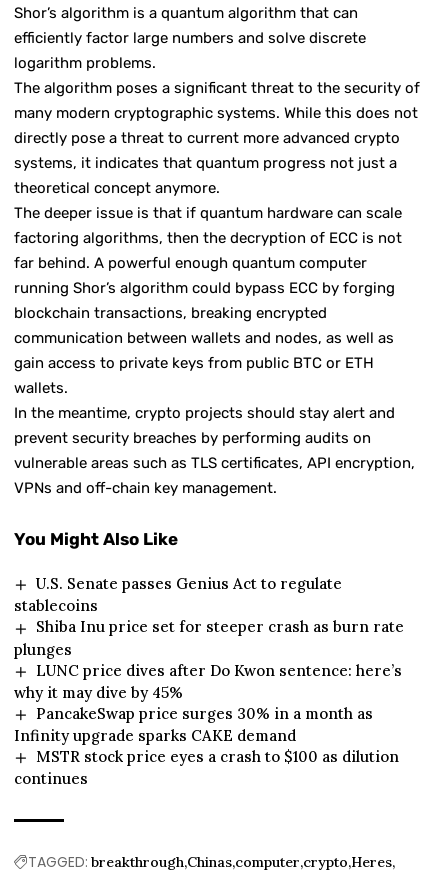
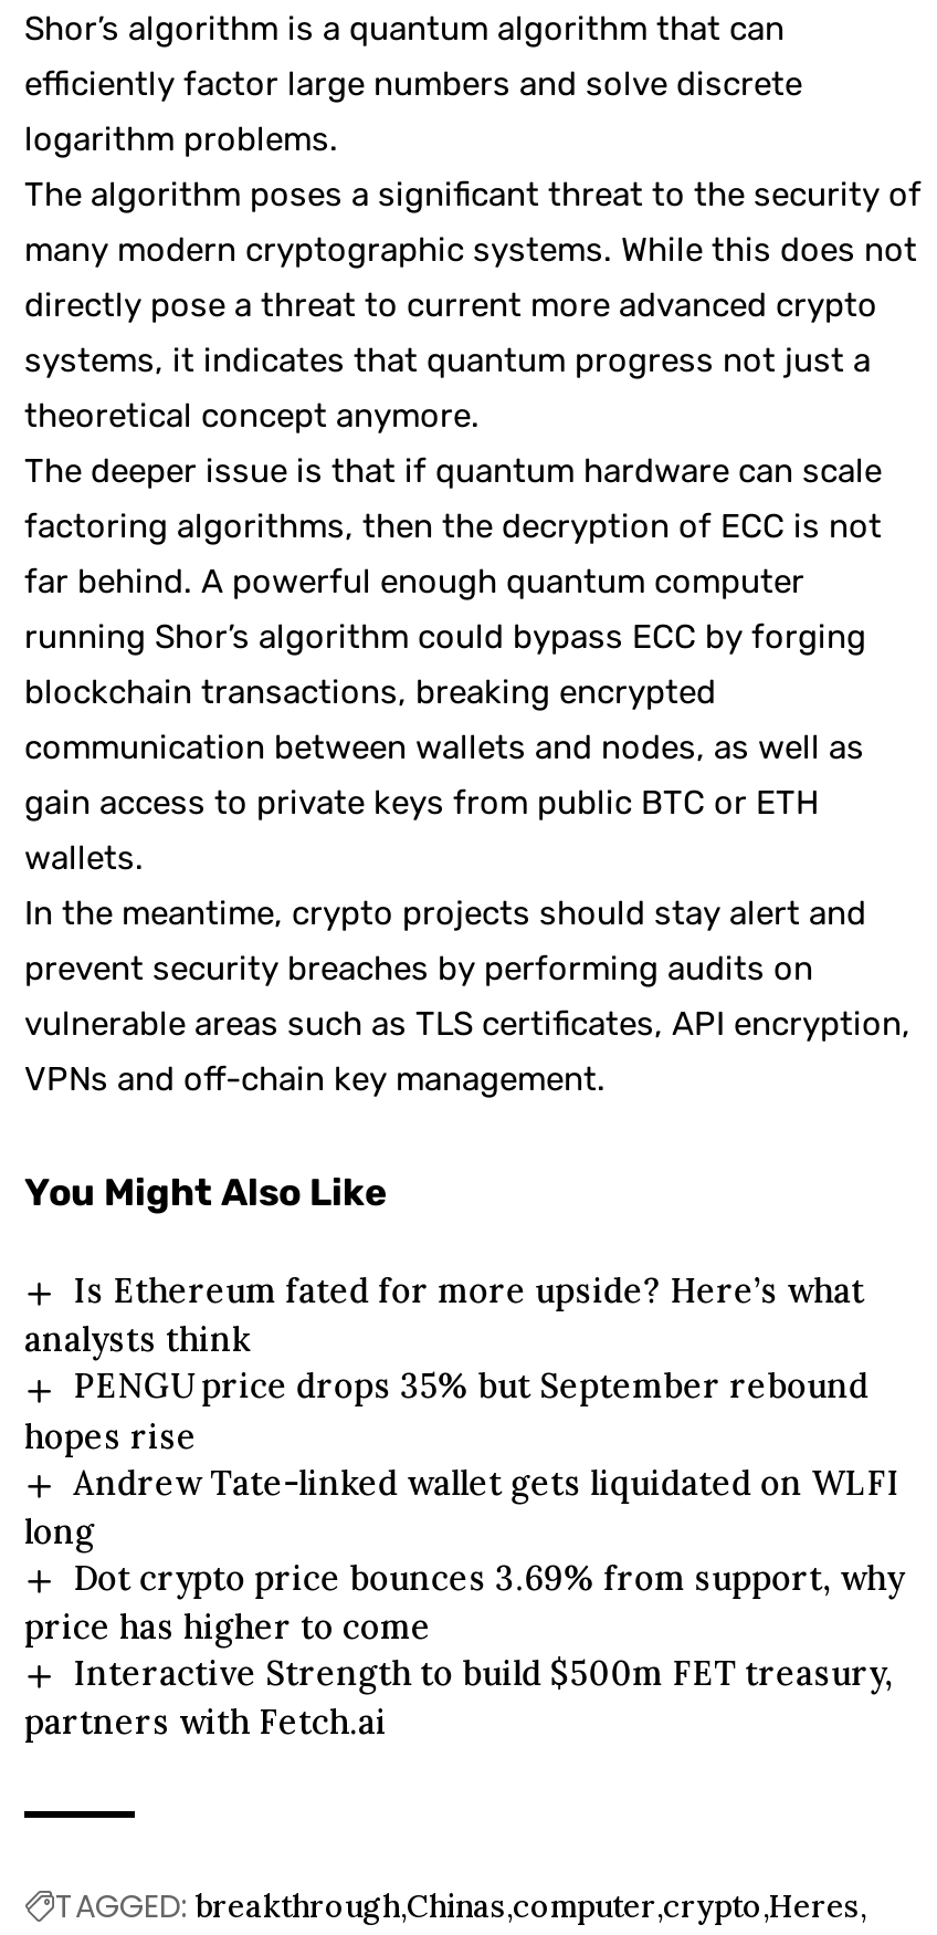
[14,574,404,788] U.S. Senate passes Genius Act to regulate | stablecoins | Shiba Inu price set for steeper crash as burn rate | plunges | LUNC price dives after Do Kwon sentence: here’s | why it may dive by 45% | PancakeSwap price surges 30% in a month as | Infinity upgrade sparks CAKE demand | MSTR stock price eyes a crash to $100 as dilution | continues -> [24,1270,904,1743] Is Ethereum fated for more upside? Here’s what | analysts think | PENGU price drops 35% but September rebound | hopes rise | Andrew Tate-linked wallet gets liquidated on WLFI | long | Dot crypto price bounces 3.69% from support, why | price has higher to come | Interactive Strength to build $500m FET treasury, | partners with Fetch.ai

